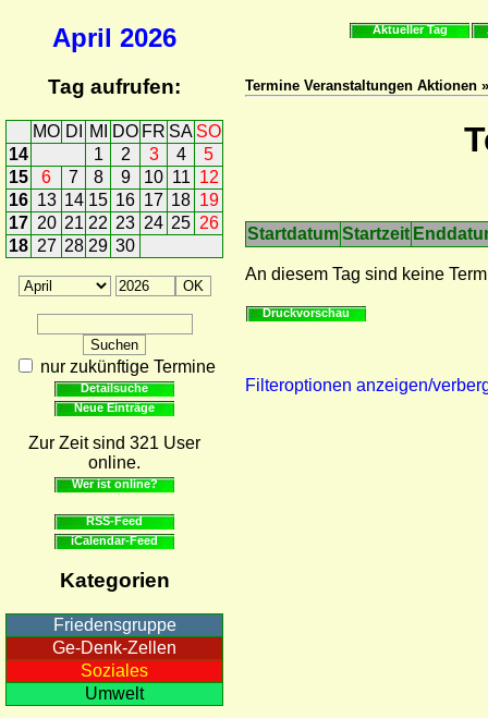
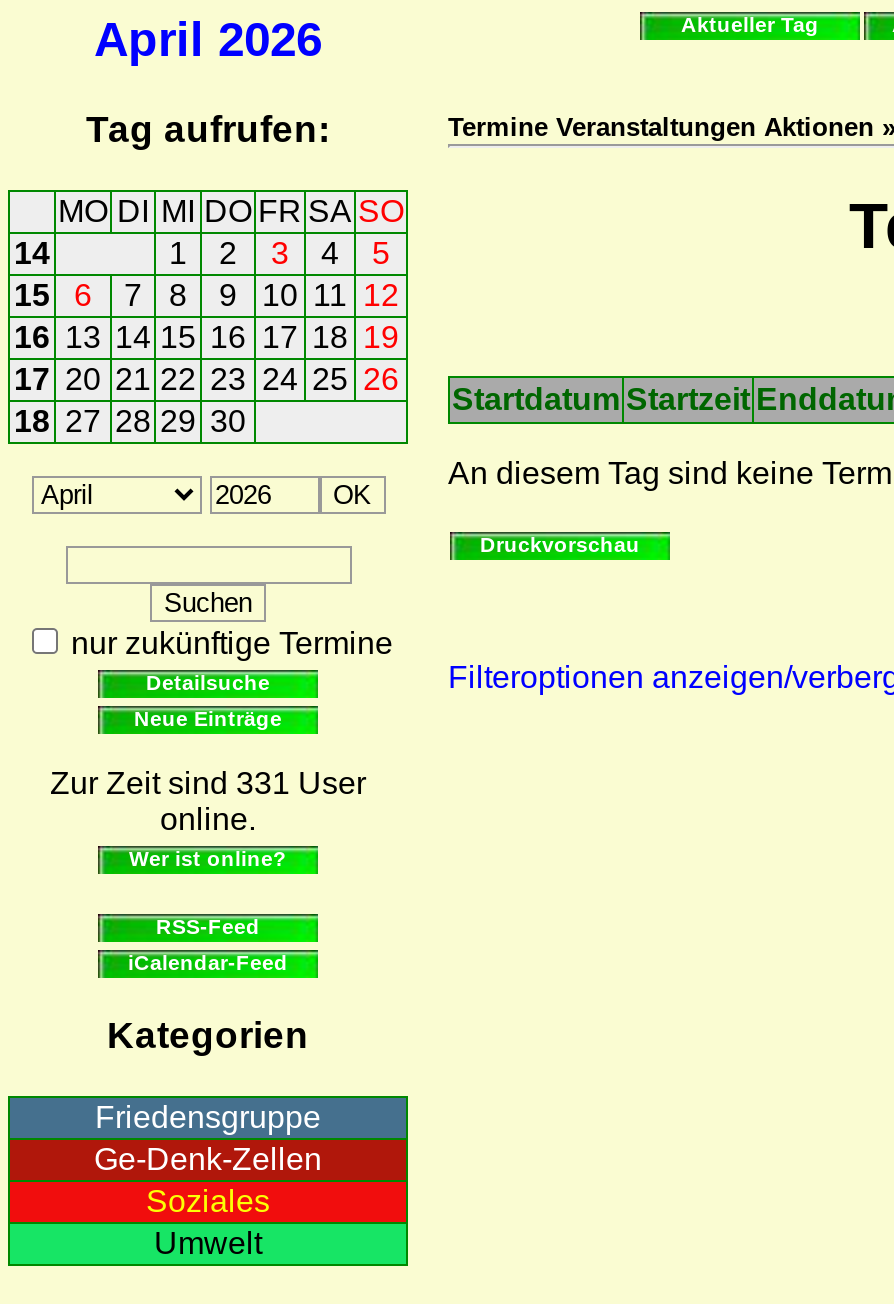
[28,433,200,452] Zur Zeit sind 321 User -> [50,765,366,799] Zur Zeit sind 331 User

